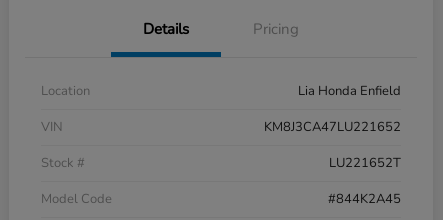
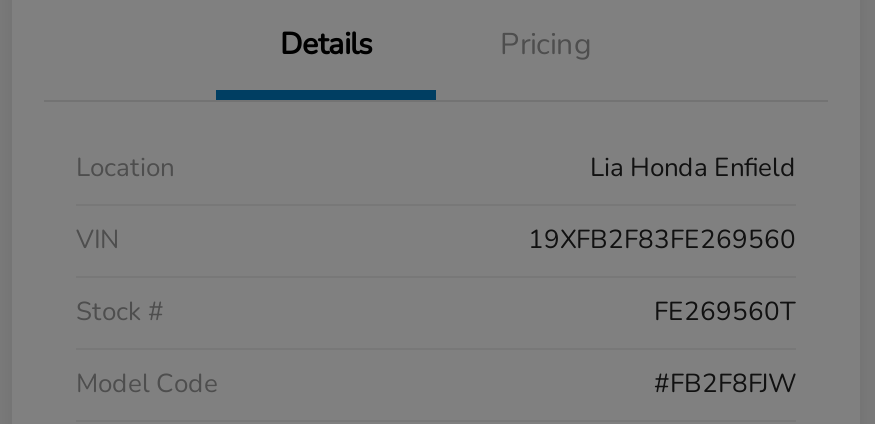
[264,118,401,136] KM8J3CA47LU221652 -> [528,222,796,258] 19XFB2F83FE269560
[329,154,401,172] LU221652T -> [654,294,796,330] FE269560T
[328,190,401,208] #844K2A45 -> [654,366,796,402] #FB2F8FJW

